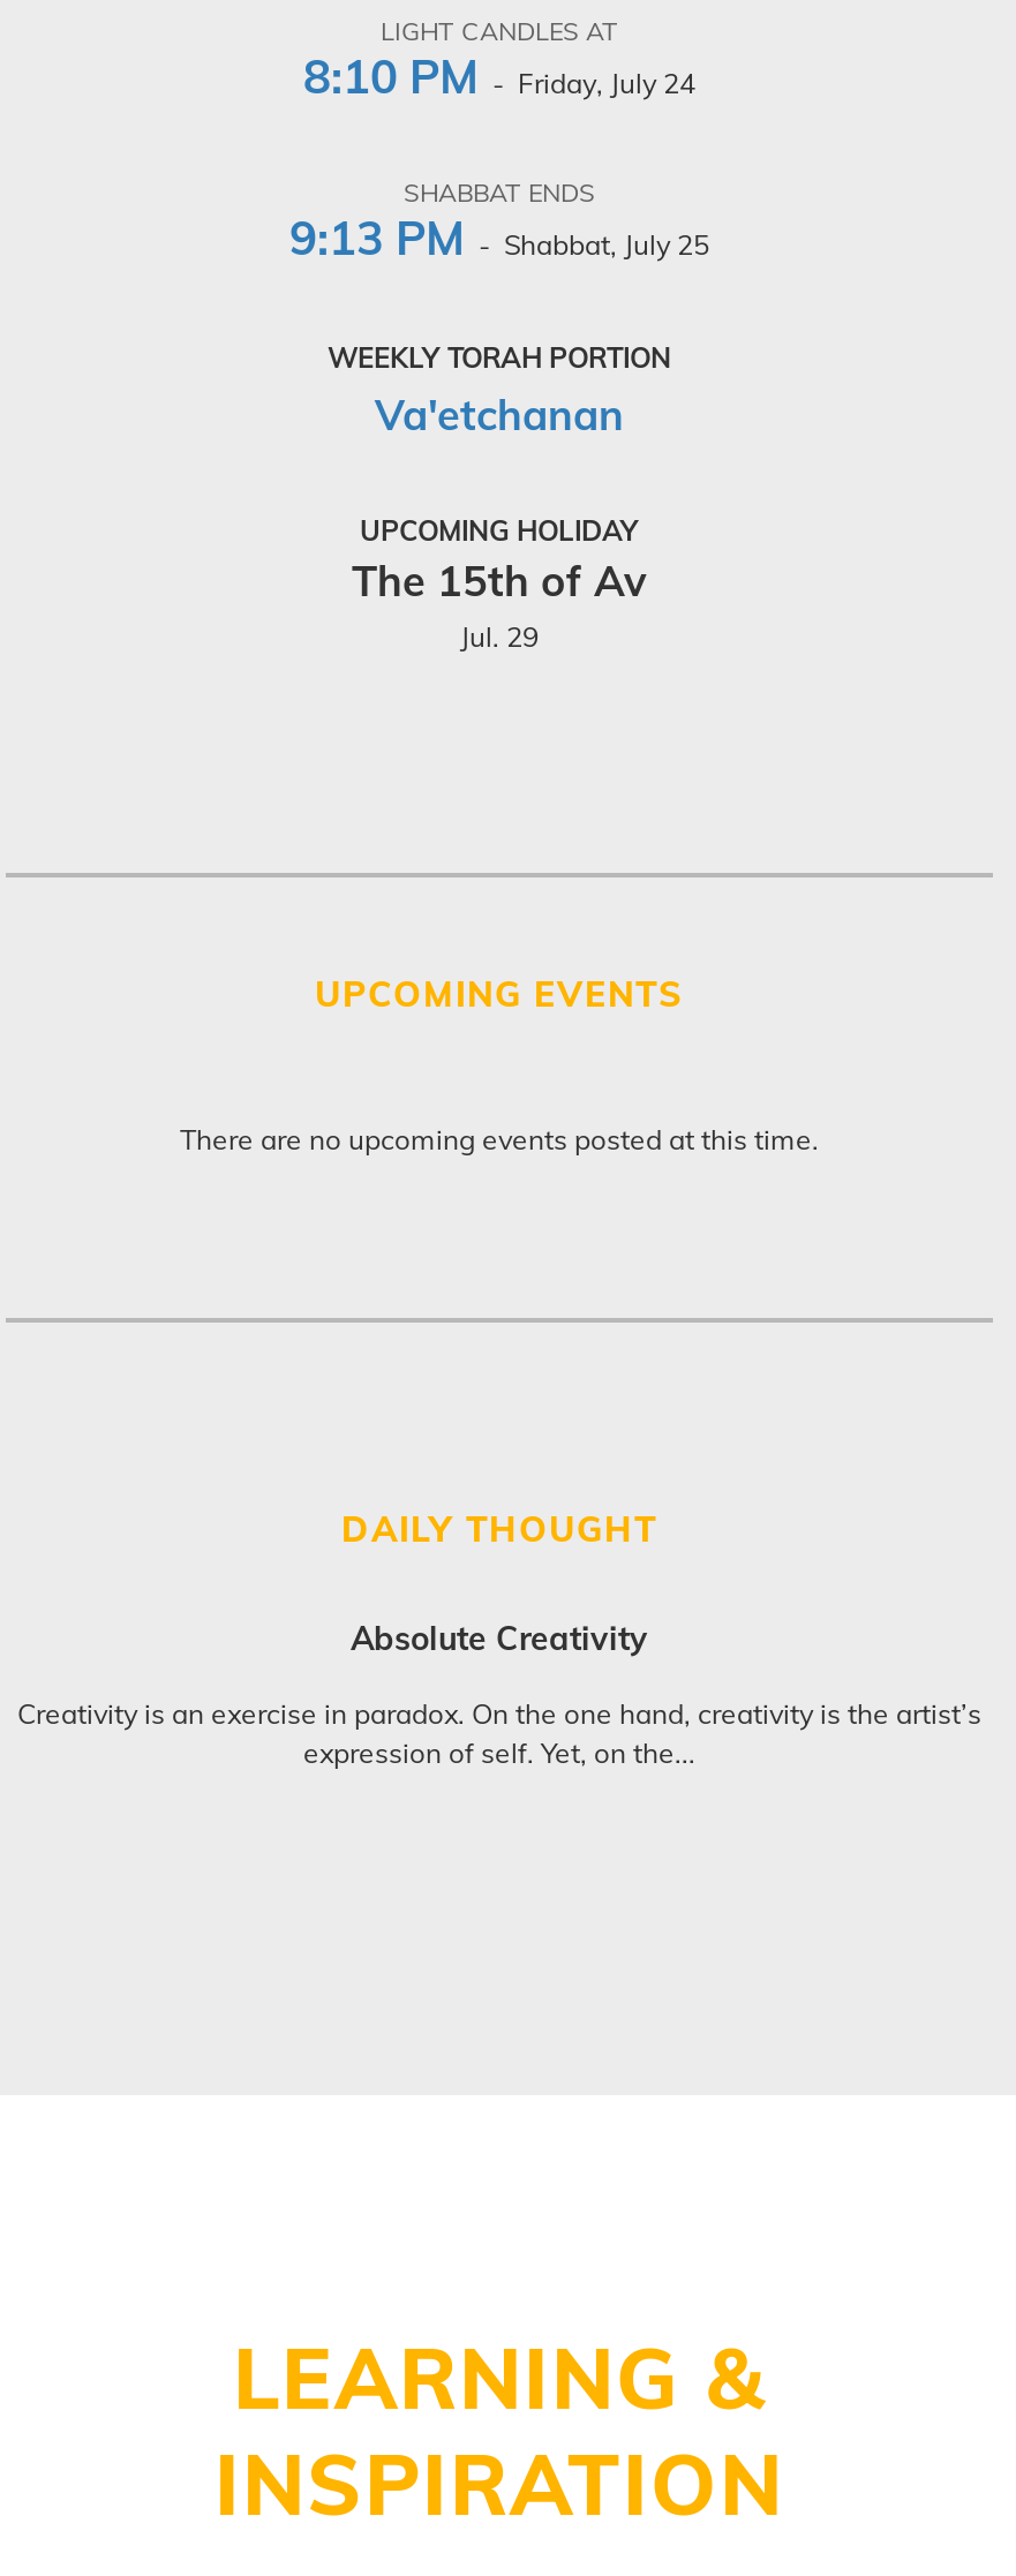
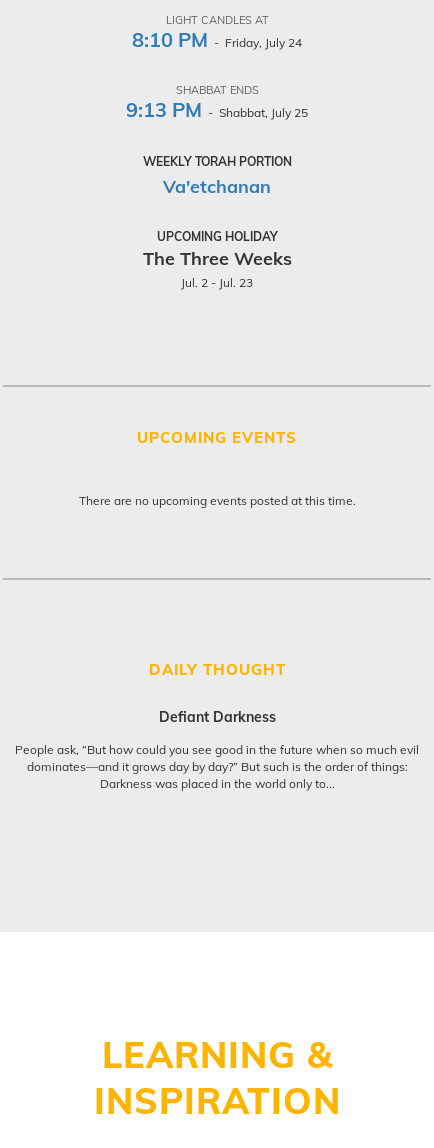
[352,554,647,653] The 15th of Av | Jul. 29 -> [142,247,291,290] The Three Weeks | Jul. 2 - Jul. 23
[351,1617,648,1658] Absolute Creativity -> [158,708,275,726] Defiant Darkness
[17,1695,981,1769] Creativity is an exercise in paradox. On the one hand, creativity is the artist’s | expression of self. Yet, on the... -> [15,742,419,791] People ask, “But how could you see good in the future when so much evil | dominates—and it grows day by day?” But such is the order of things: | Darkness was placed in the world only to...

